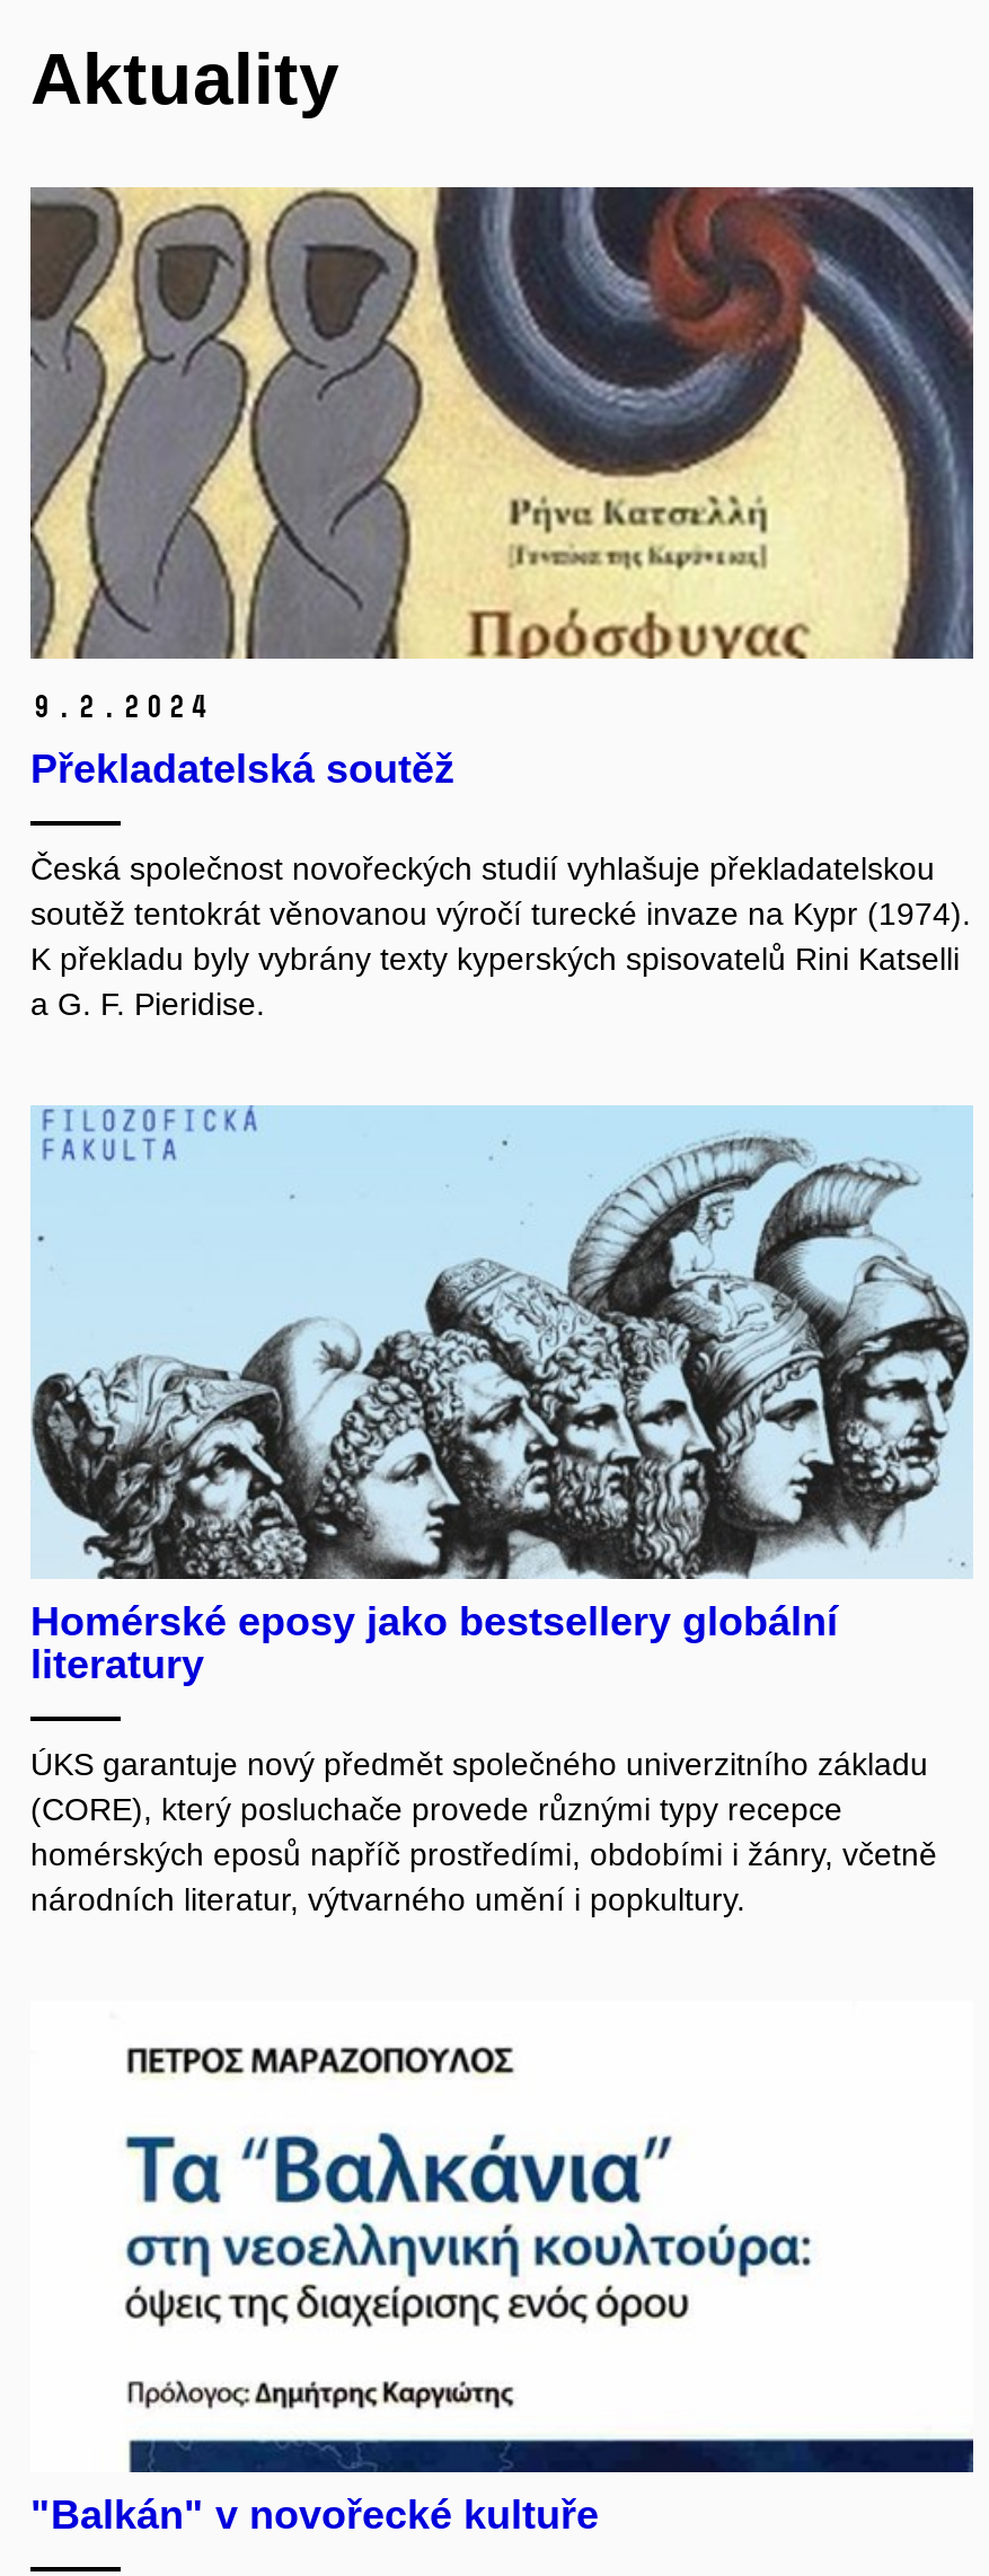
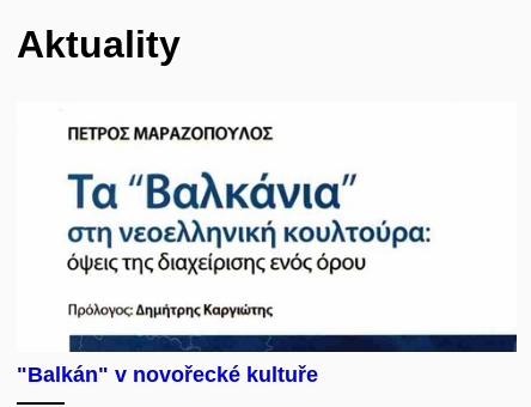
[28,185,975,1023] [image] | 9. 2. 2024 | Překladatelská soutěž | Česká společnost novořeckých studií vyhlašuje překladatelskou | soutěž tentokrát věnovanou výročí turecké invaze na Kypr (1974). | K překladu byly vybrány texty kyperských spisovatelů Rini Katselli | a G. F. Pieridise. -> none
[30,1103,973,1917] [image] | Homérské eposy jako bestsellery globální | literatury | ÚKS garantuje nový předmět společného univerzitního základu | (CORE), který posluchače provede různými typy recepce | homérských eposů napříč prostředími, obdobími i žánry, včetně | národních literatur, výtvarného umění i popkultury. -> none

